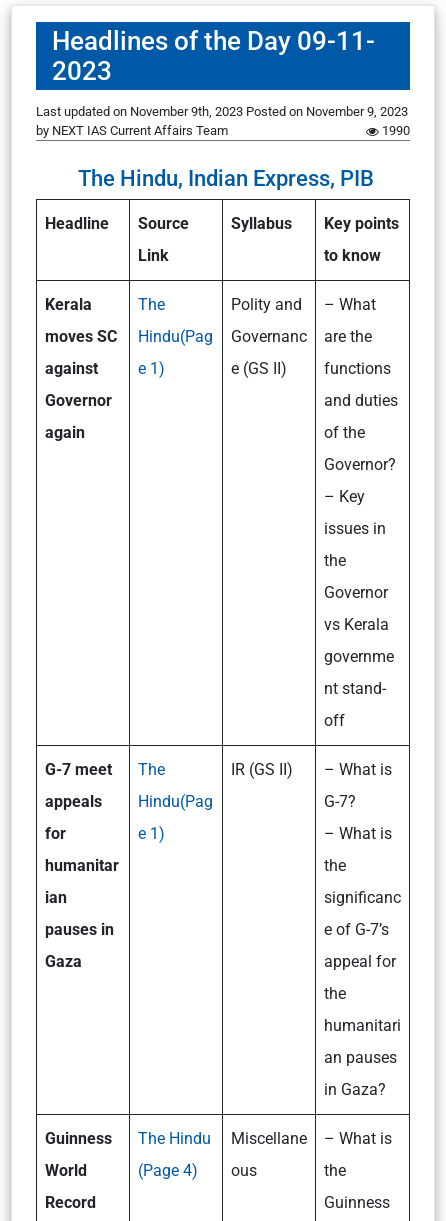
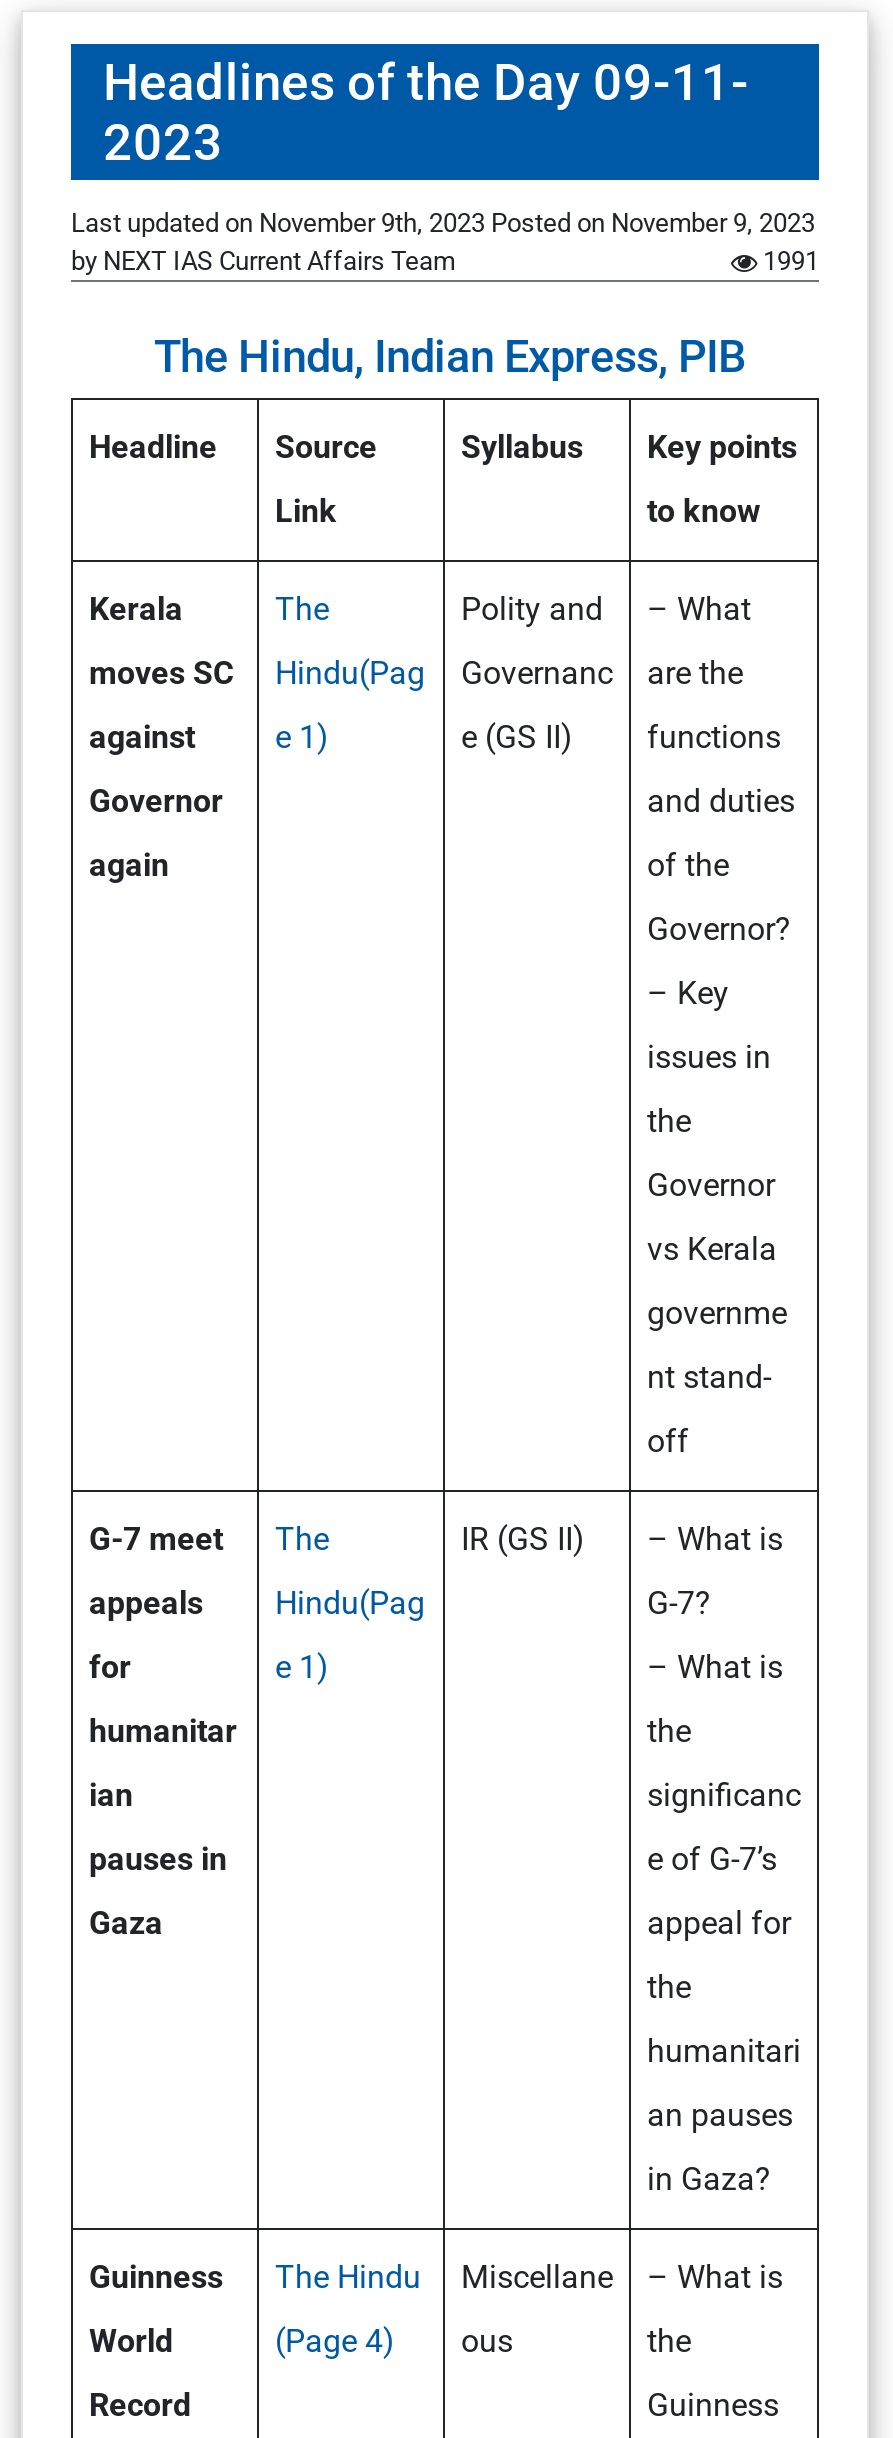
[379,123,410,138] 1990 -> [757,246,819,276] 1991

